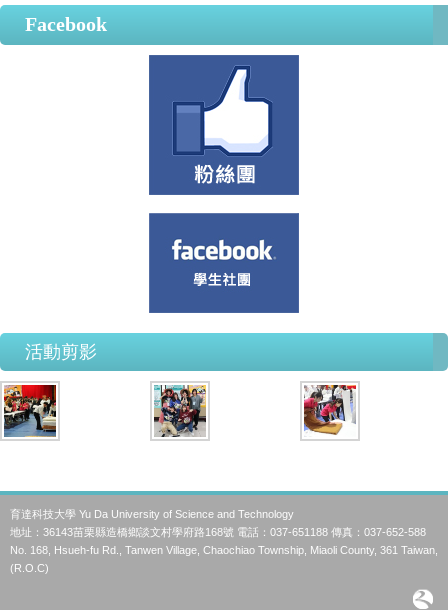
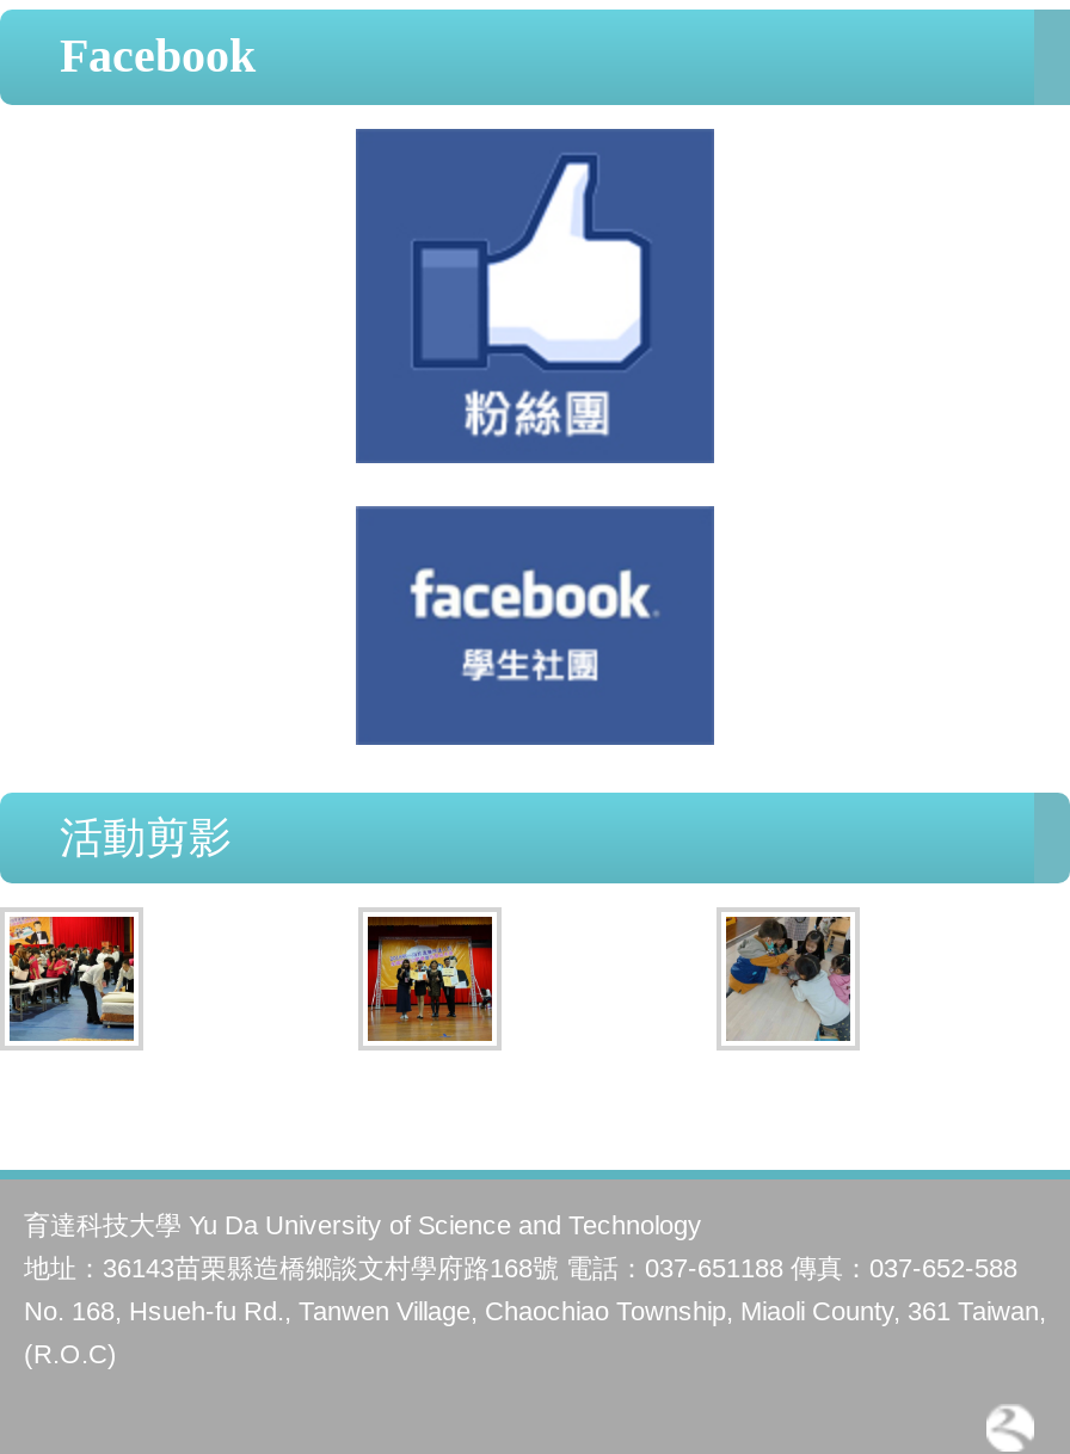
[154,385,207,438] [image] -> [365,914,494,1041] [image]
[303,384,357,437] [image] -> [724,914,853,1043] [image]

